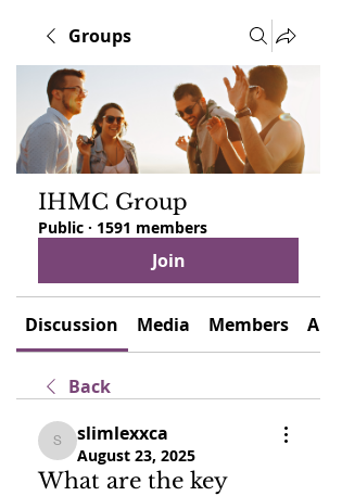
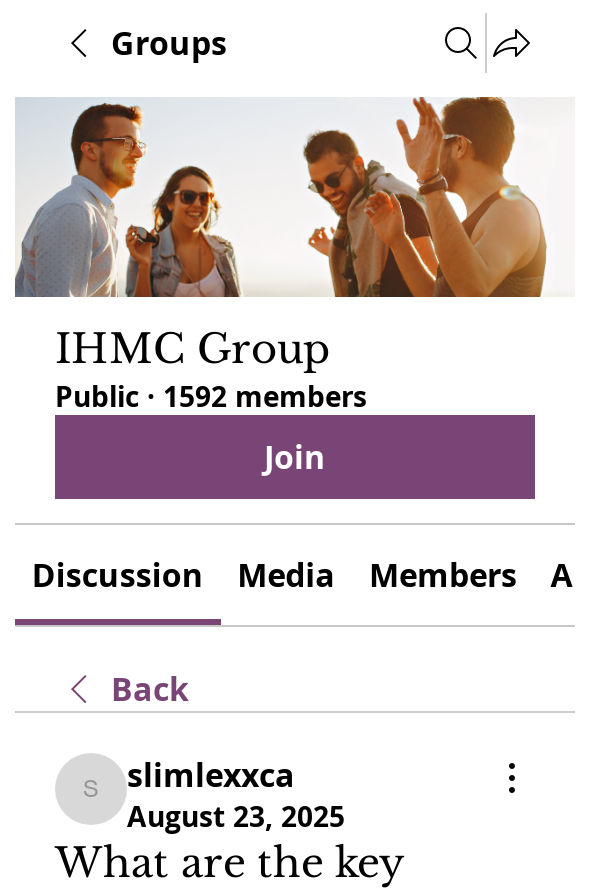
[38,217,207,238] Public · 1591 members -> [55,377,367,415] Public · 1592 members

